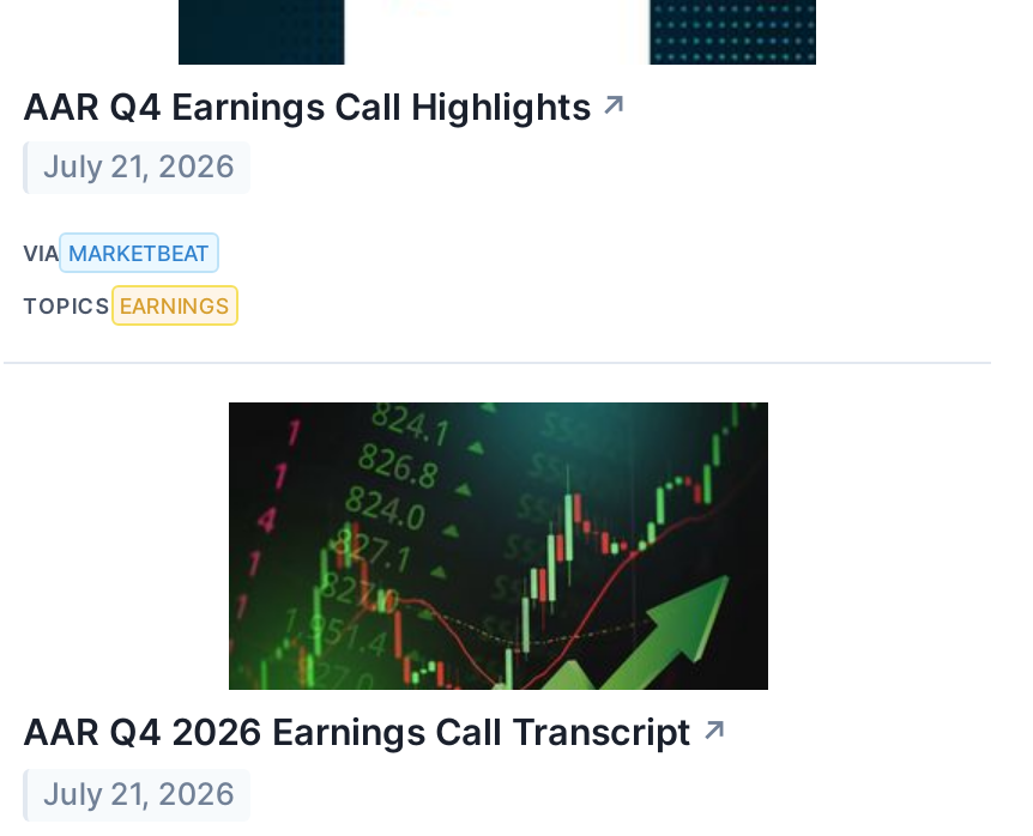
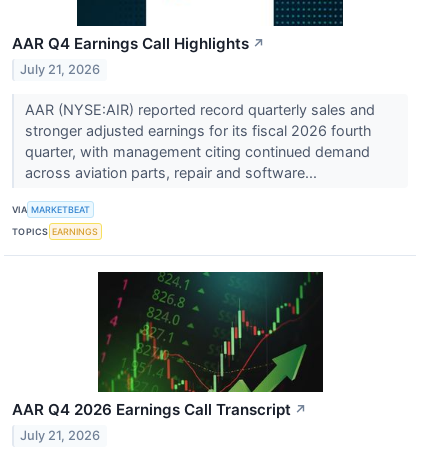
none -> [25,101,375,181] AAR (NYSE:AIR) reported record quarterly sales and | stronger adjusted earnings for its fiscal 2026 fourth | quarter, with management citing continued demand | across aviation parts, repair and software...

